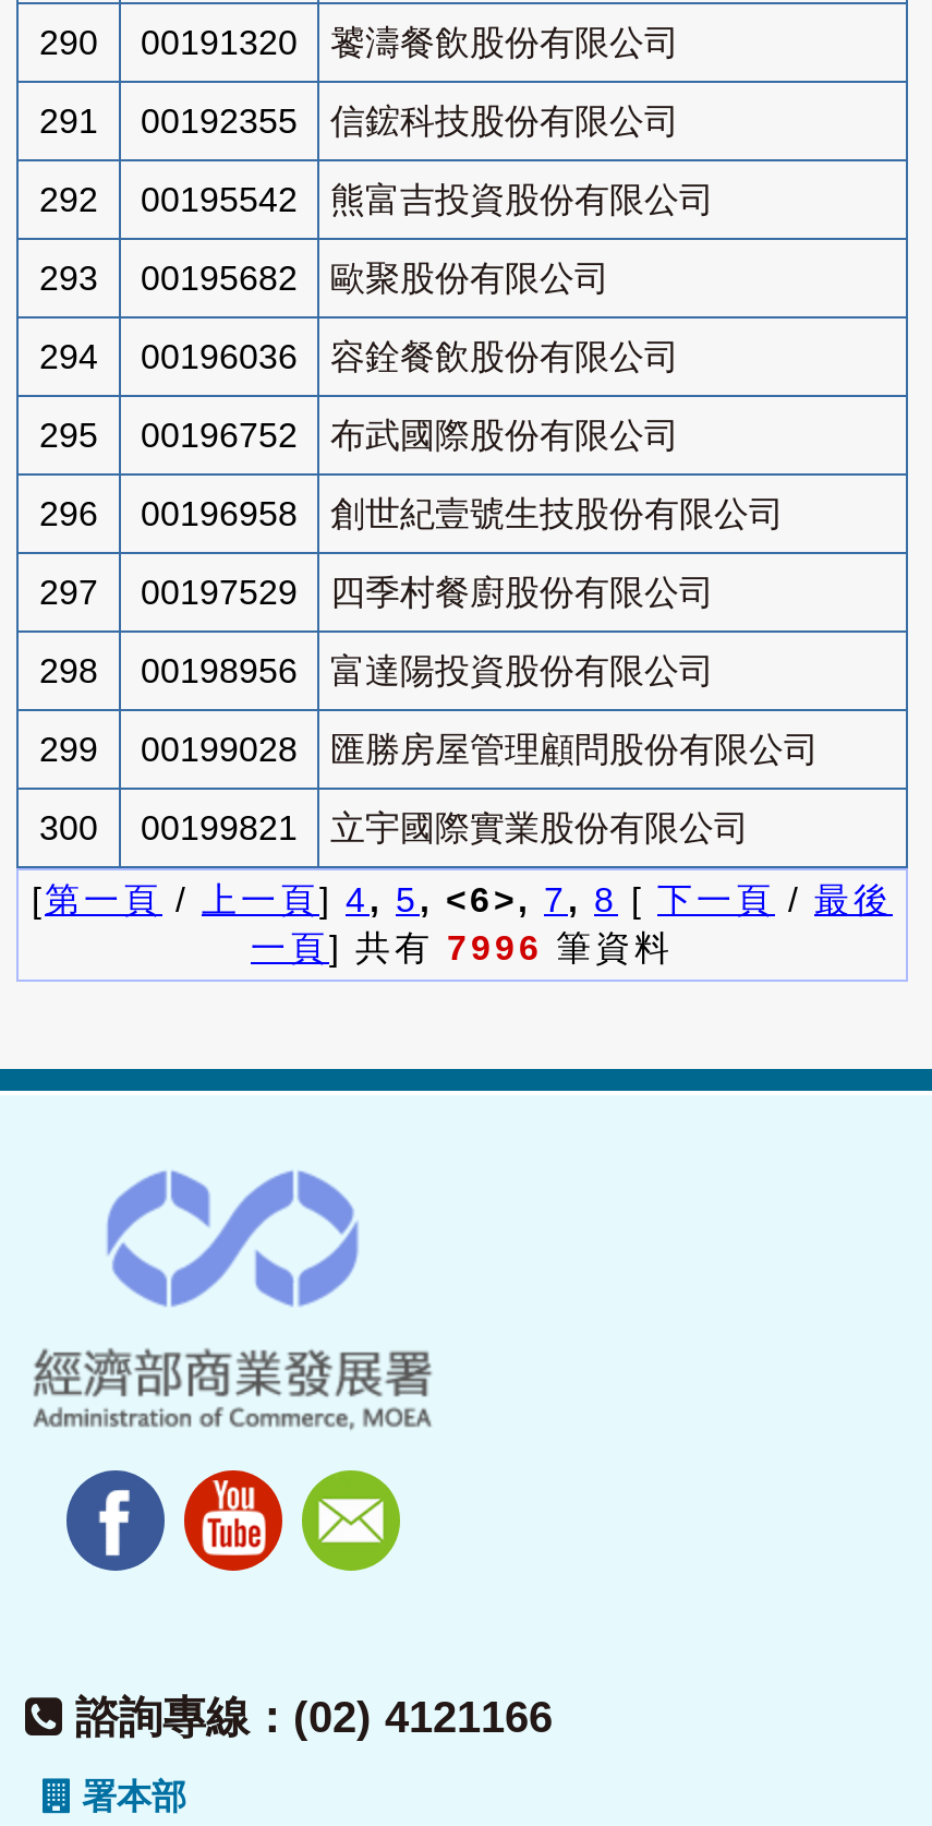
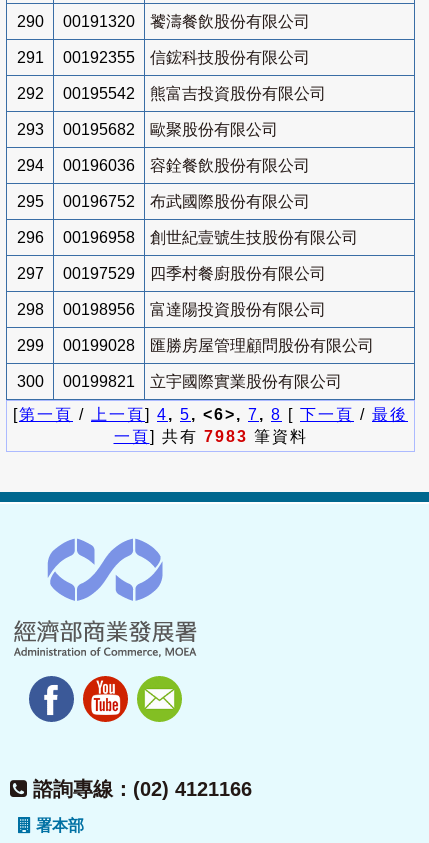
[251,929,674,966] 一頁] 共有7996筆資料 -> [113,428,307,445] 一頁] 共有7983筆資料

